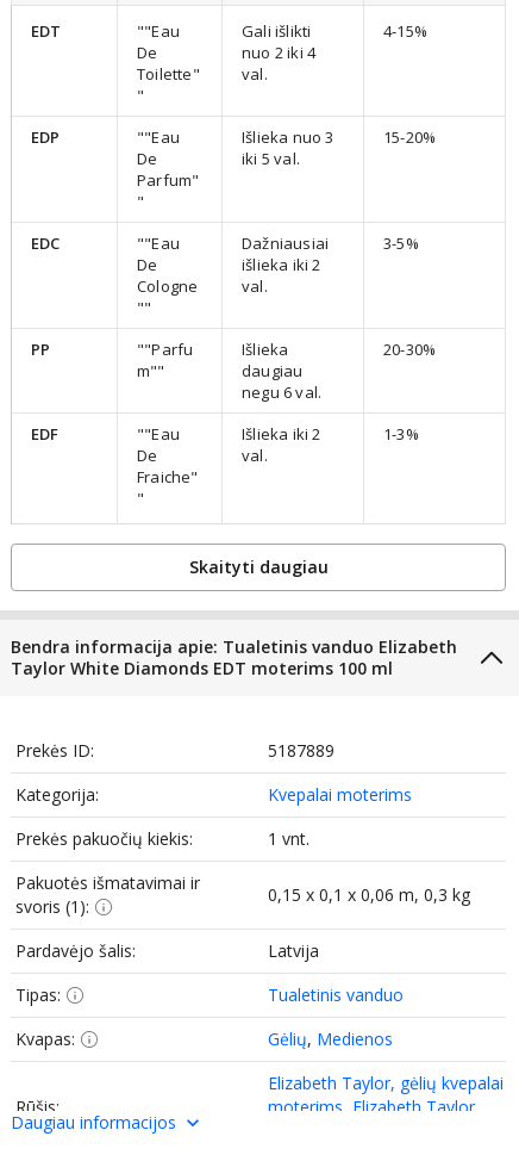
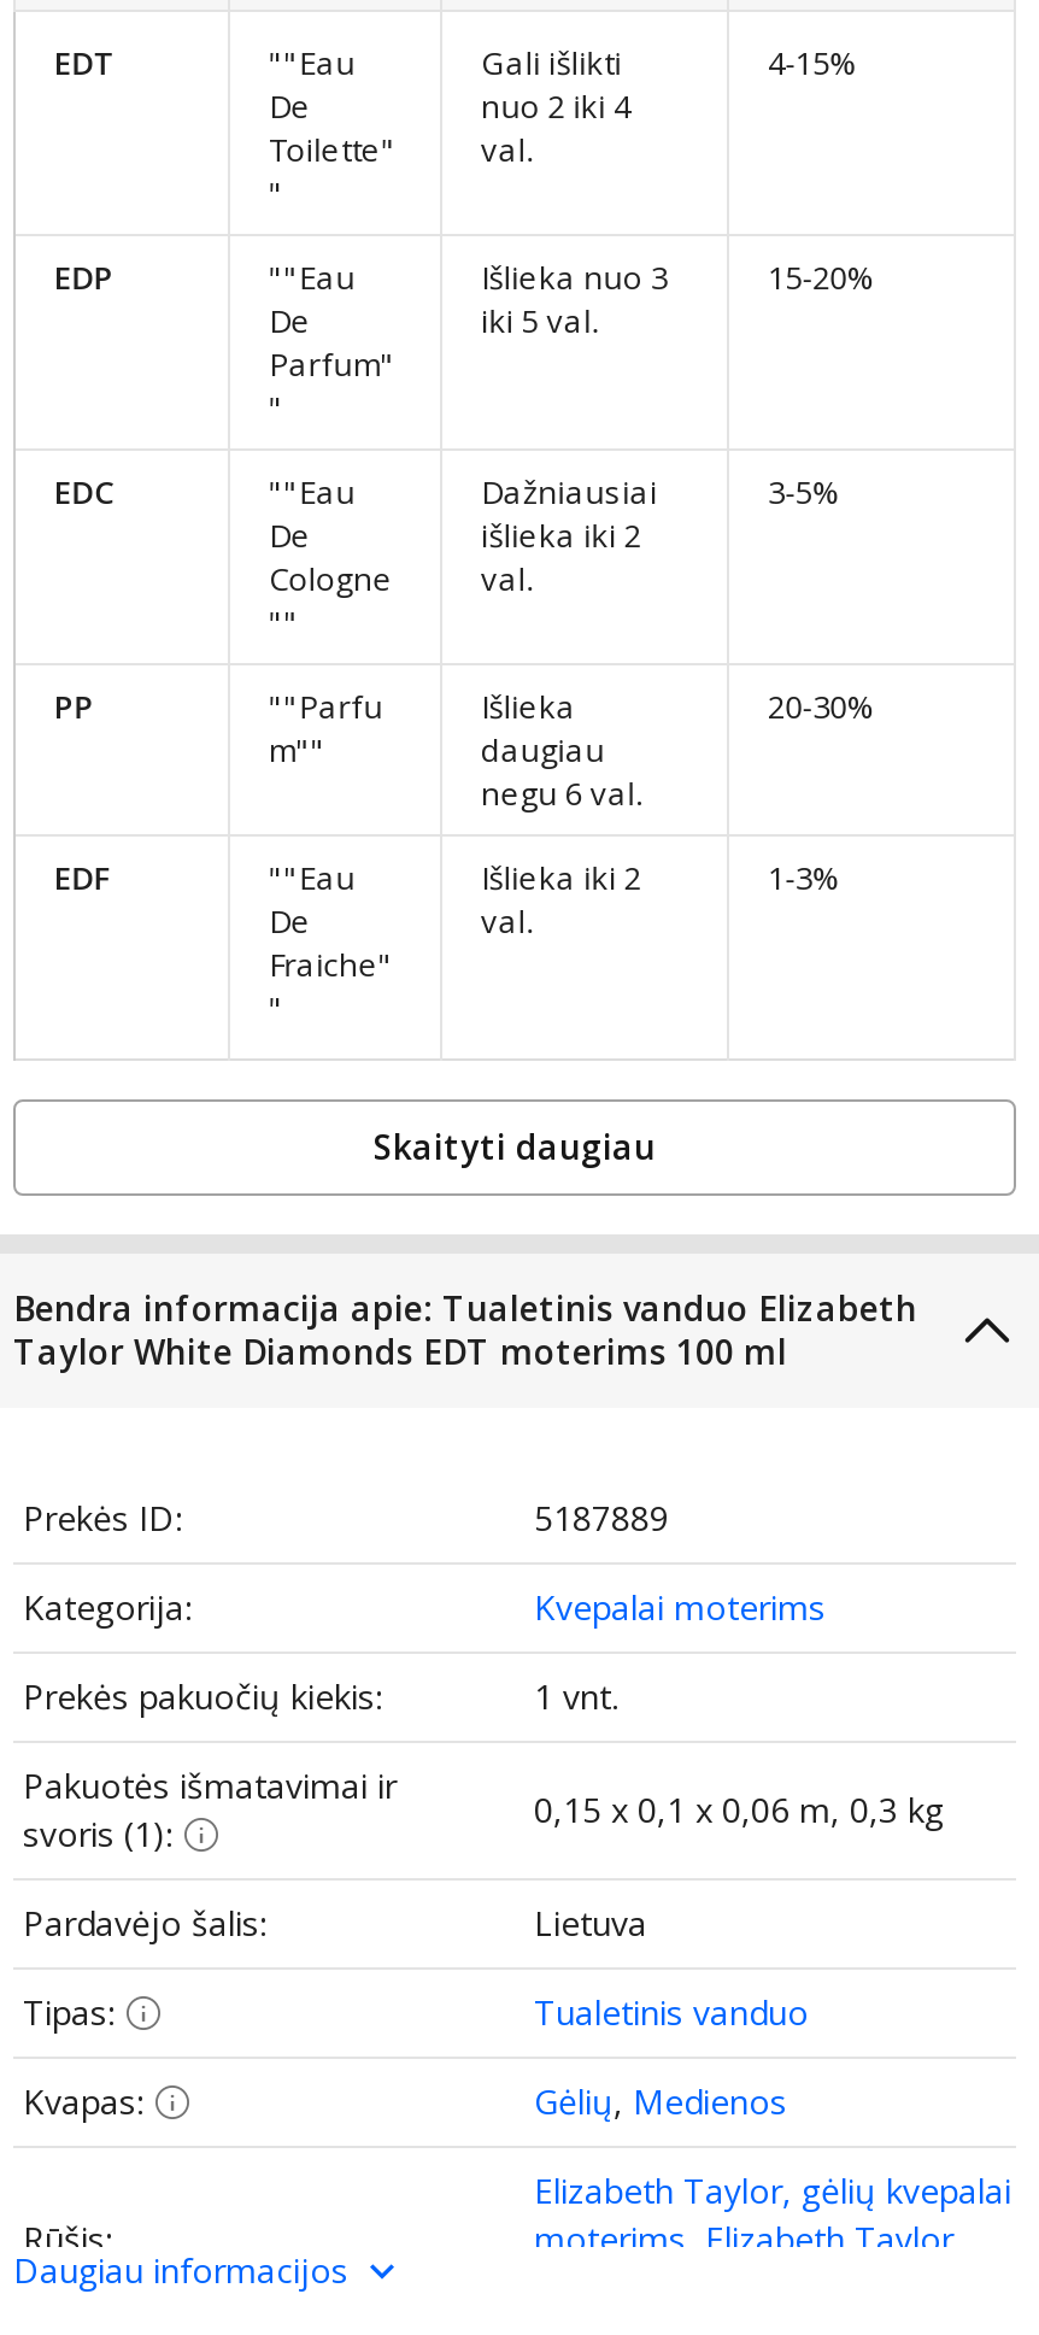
[268,939,319,962] Latvija -> [534,1900,647,1946] Lietuva

